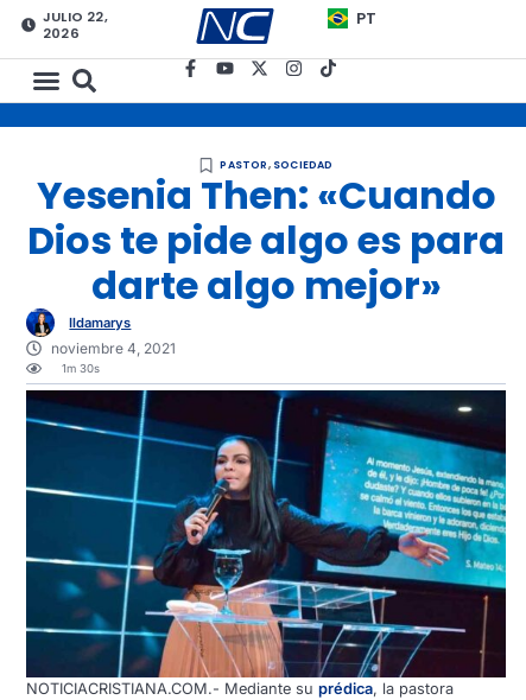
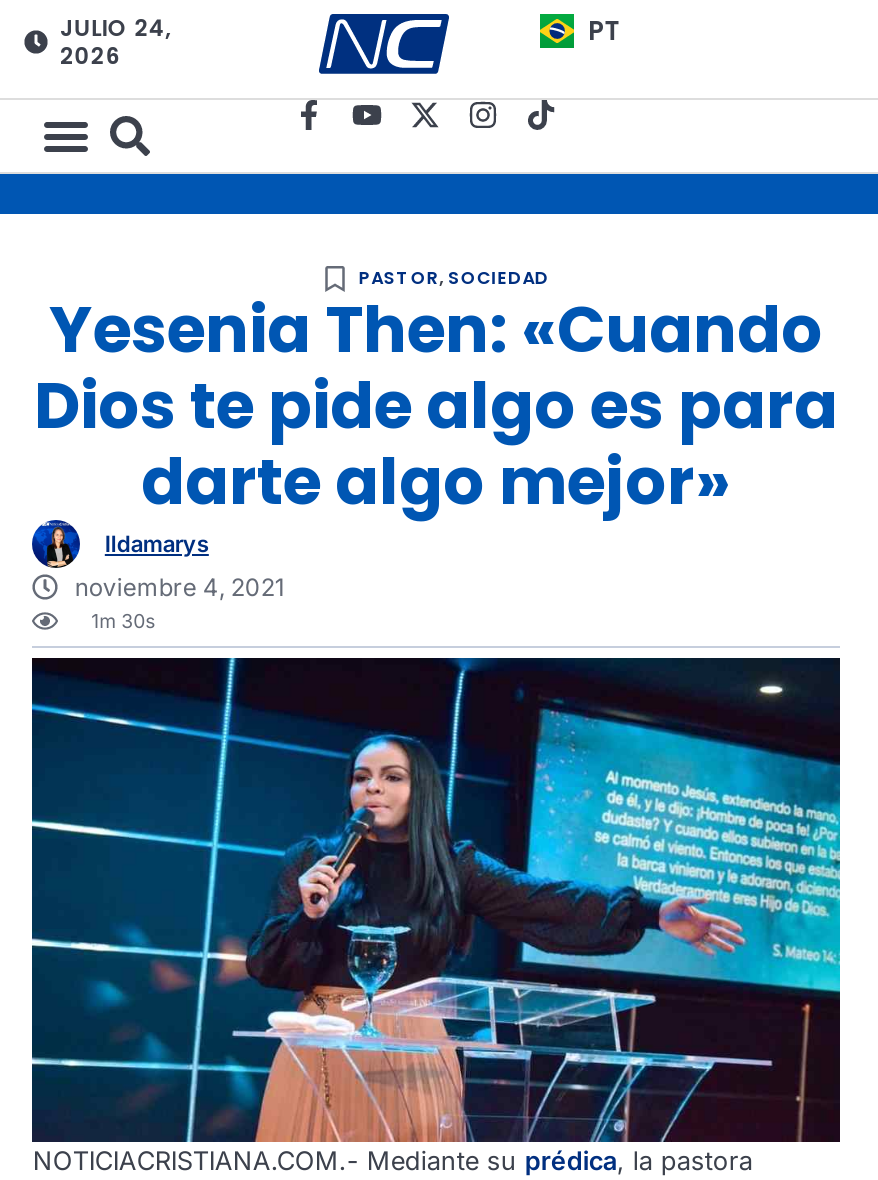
[43,7,108,26] JULIO 22, -> [60,12,172,44] JULIO 24,

